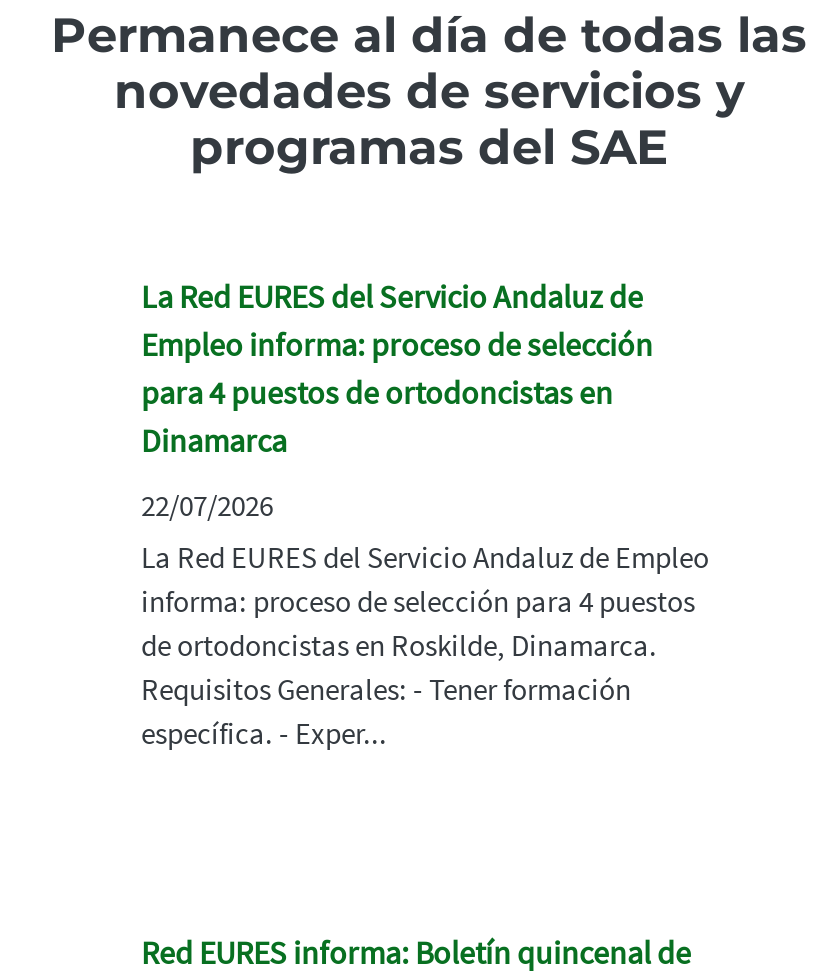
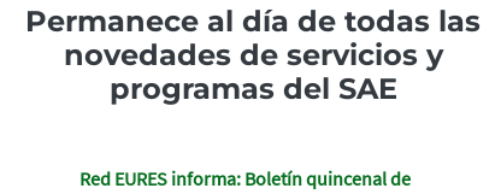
[141,276,709,752] La Red EURES del Servicio Andaluz de | Empleo informa: proceso de selección | para 4 puestos de ortodoncistas en | Dinamarca | 22/07/2026 | La Red EURES del Servicio Andaluz de Empleo | informa: proceso de selección para 4 puestos | de ortodoncistas en Roskilde, Dinamarca. | Requisitos Generales: - Tener formación | específica. - Exper... -> none

